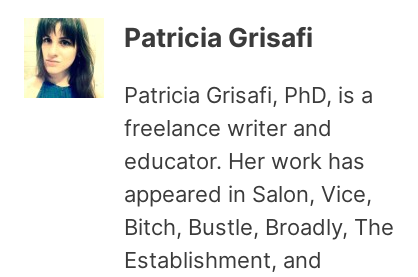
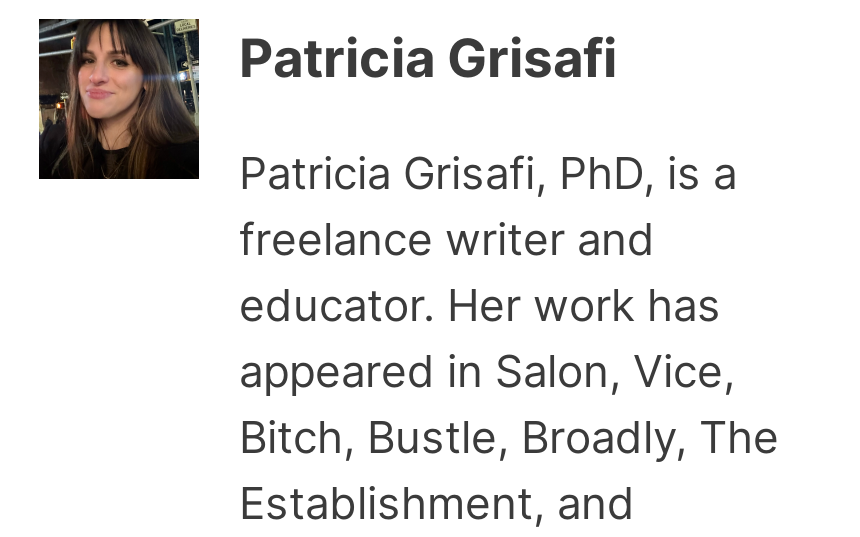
[24,17,104,99] [image] -> [37,17,201,181] [image]

